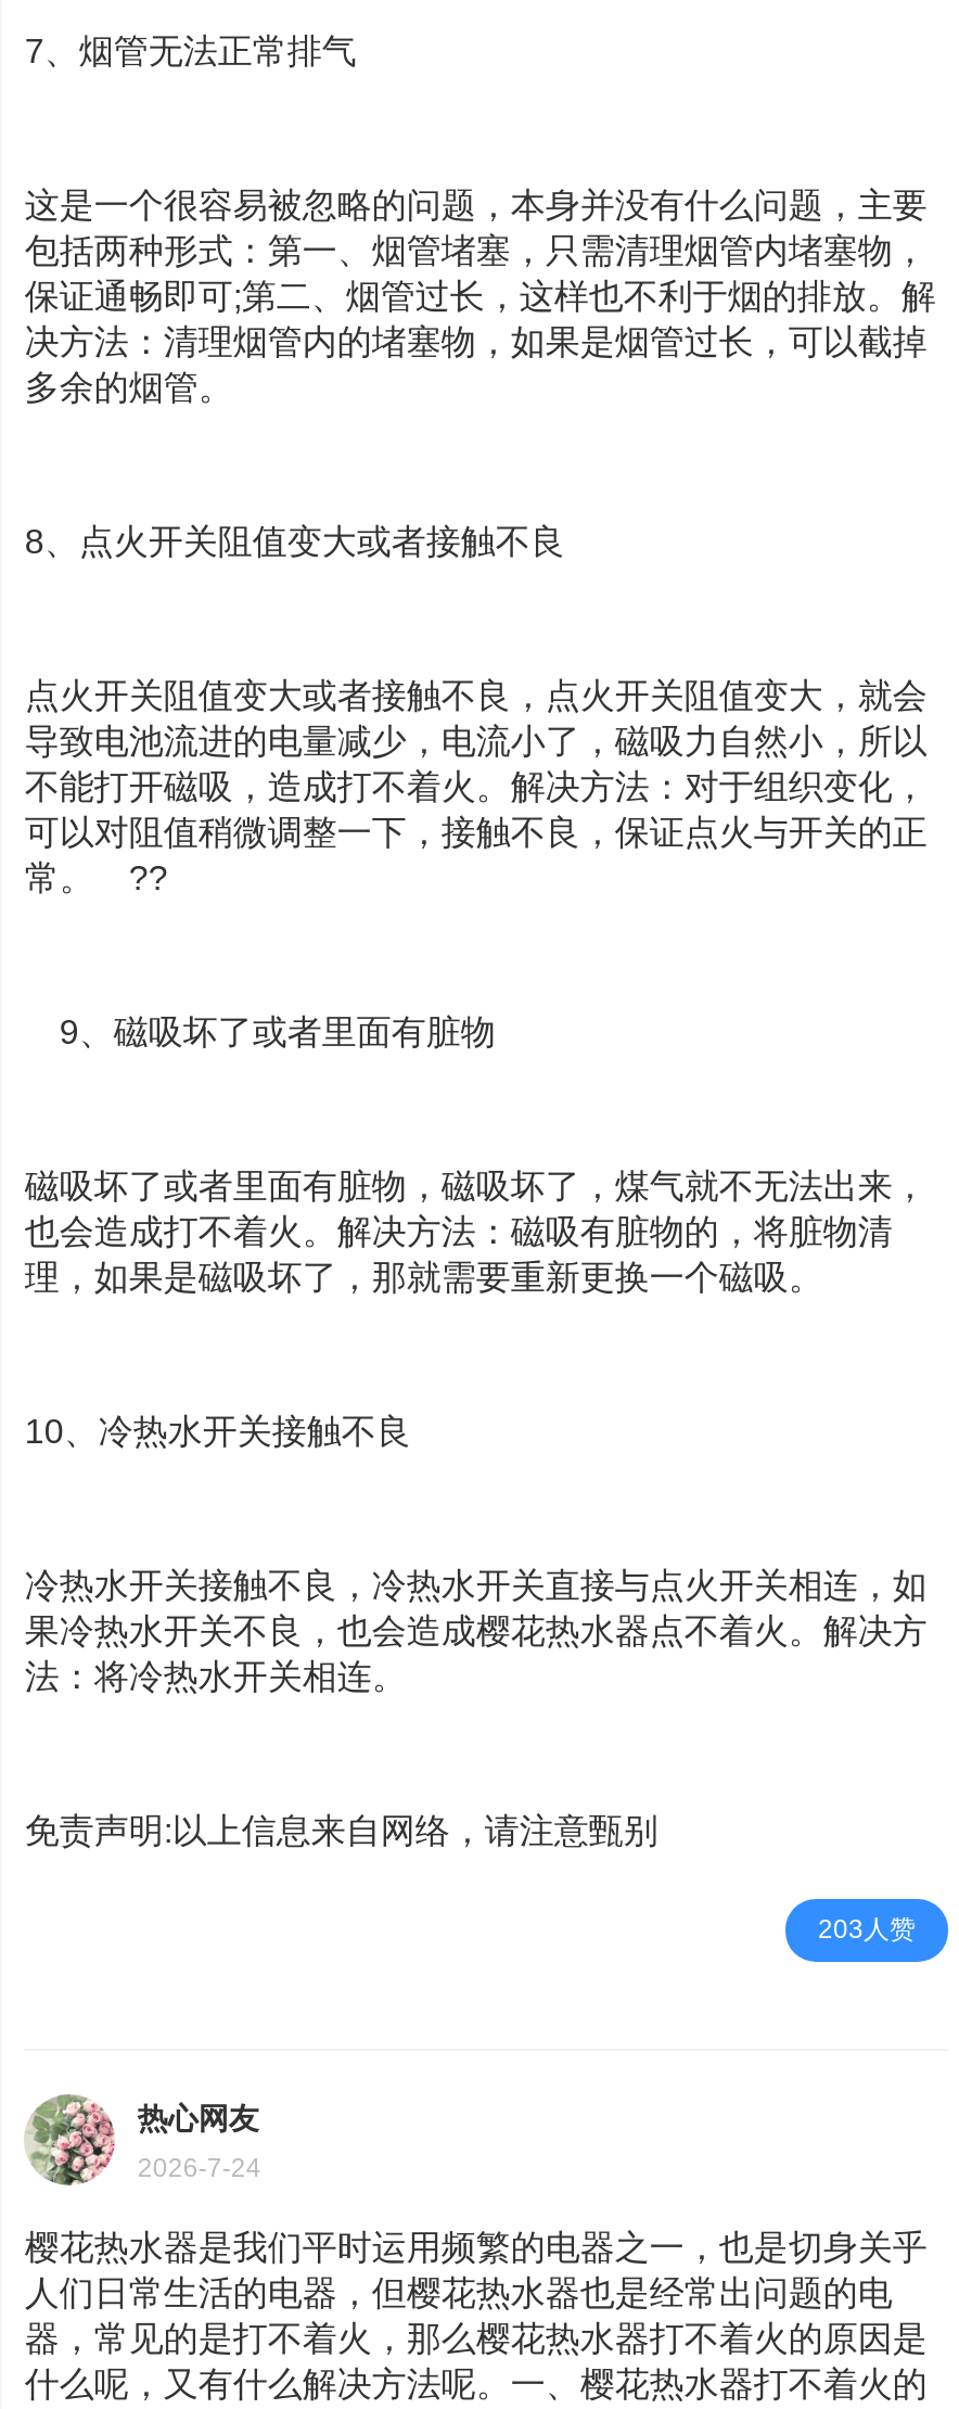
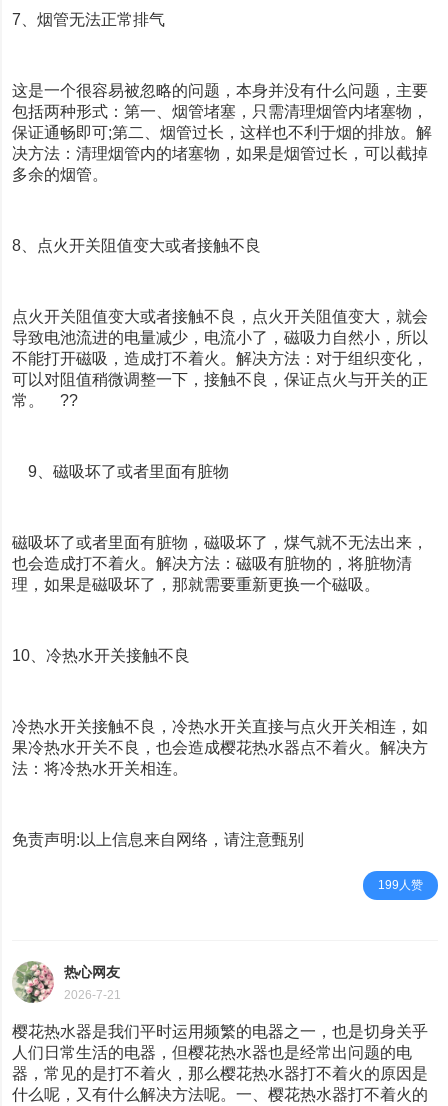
[818,1914,916,1945] 203人赞 -> [378,878,423,892] 199人赞
[138,2154,261,2184] 2026-7-24 -> [64,988,121,1002] 2026-7-21

